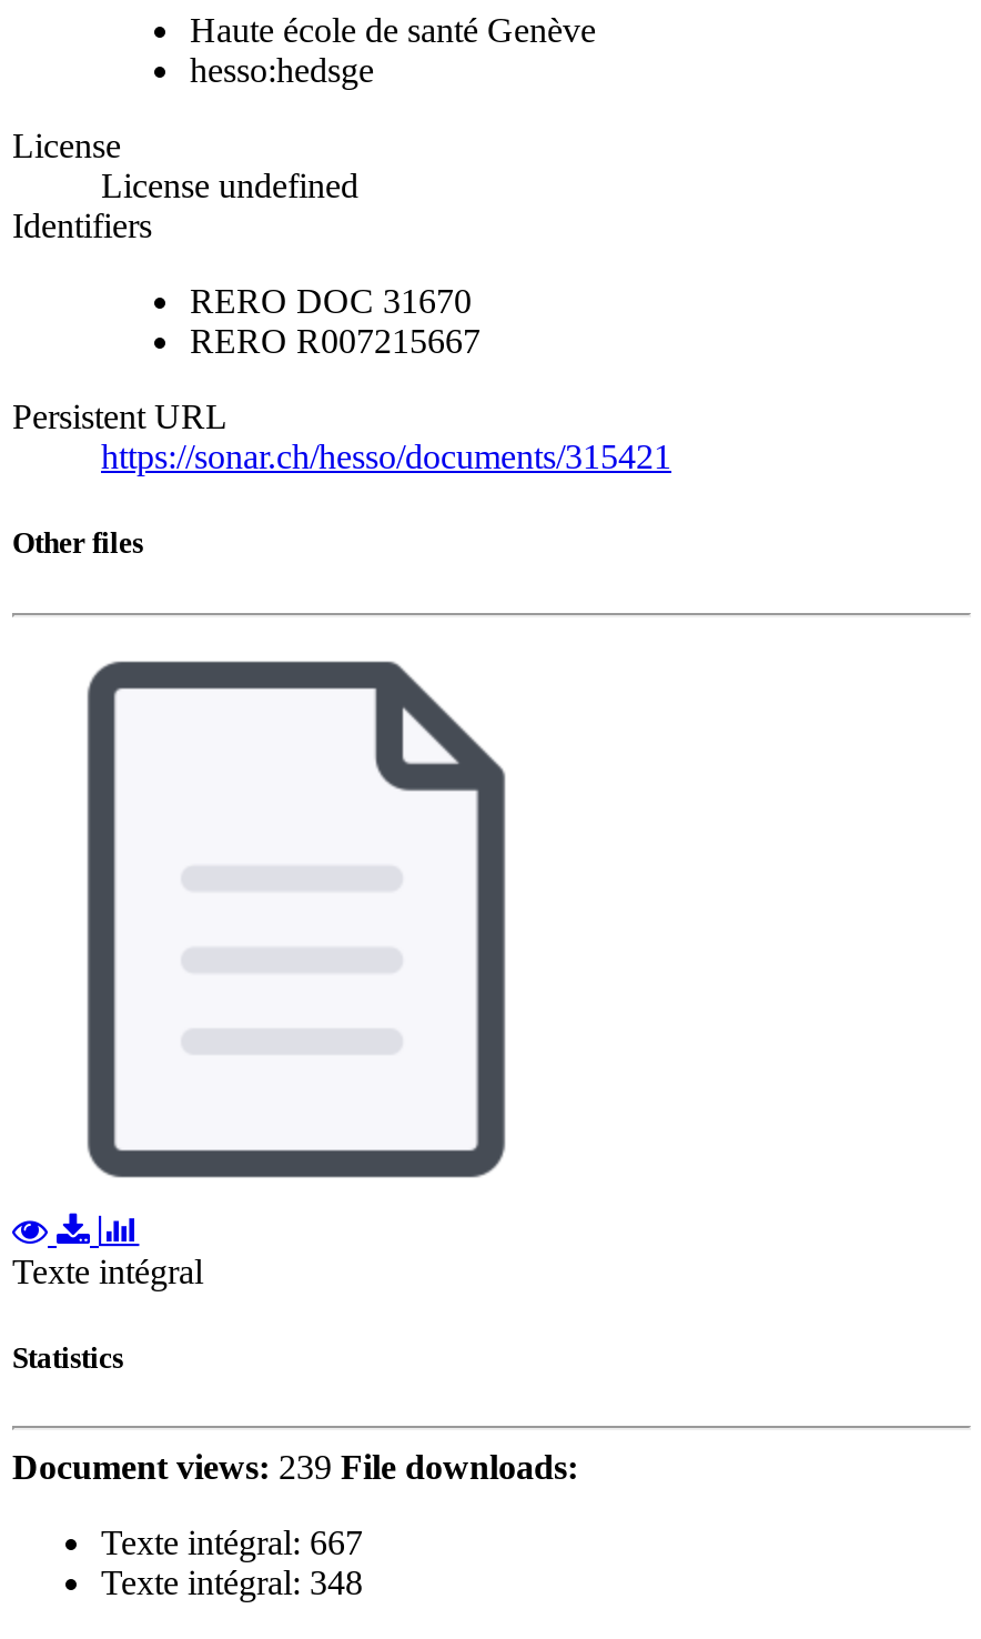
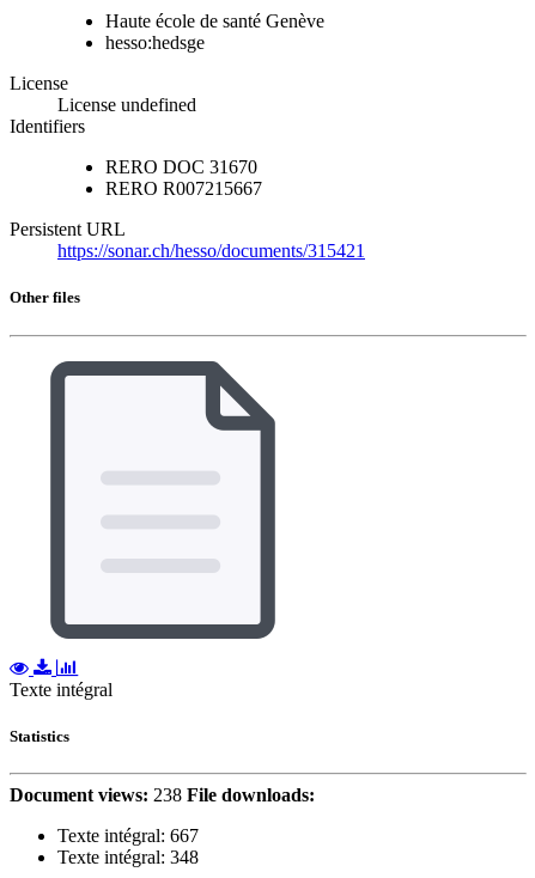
[12,1448,578,1486] Document views: 239 File downloads: -> [10,785,315,805] Document views: 238 File downloads:

